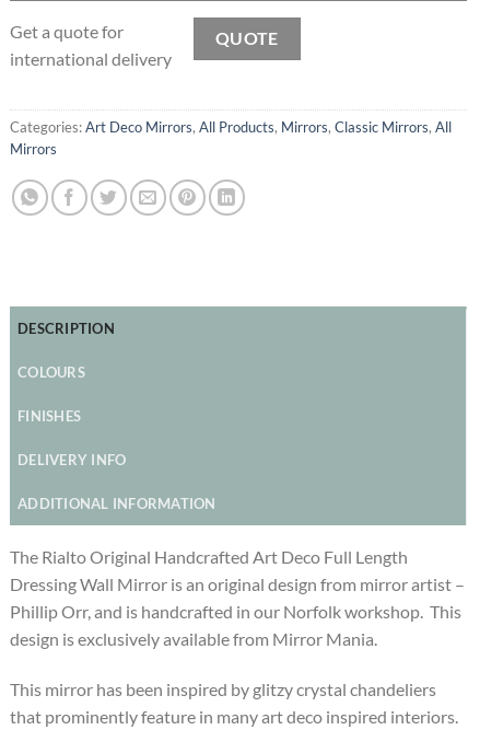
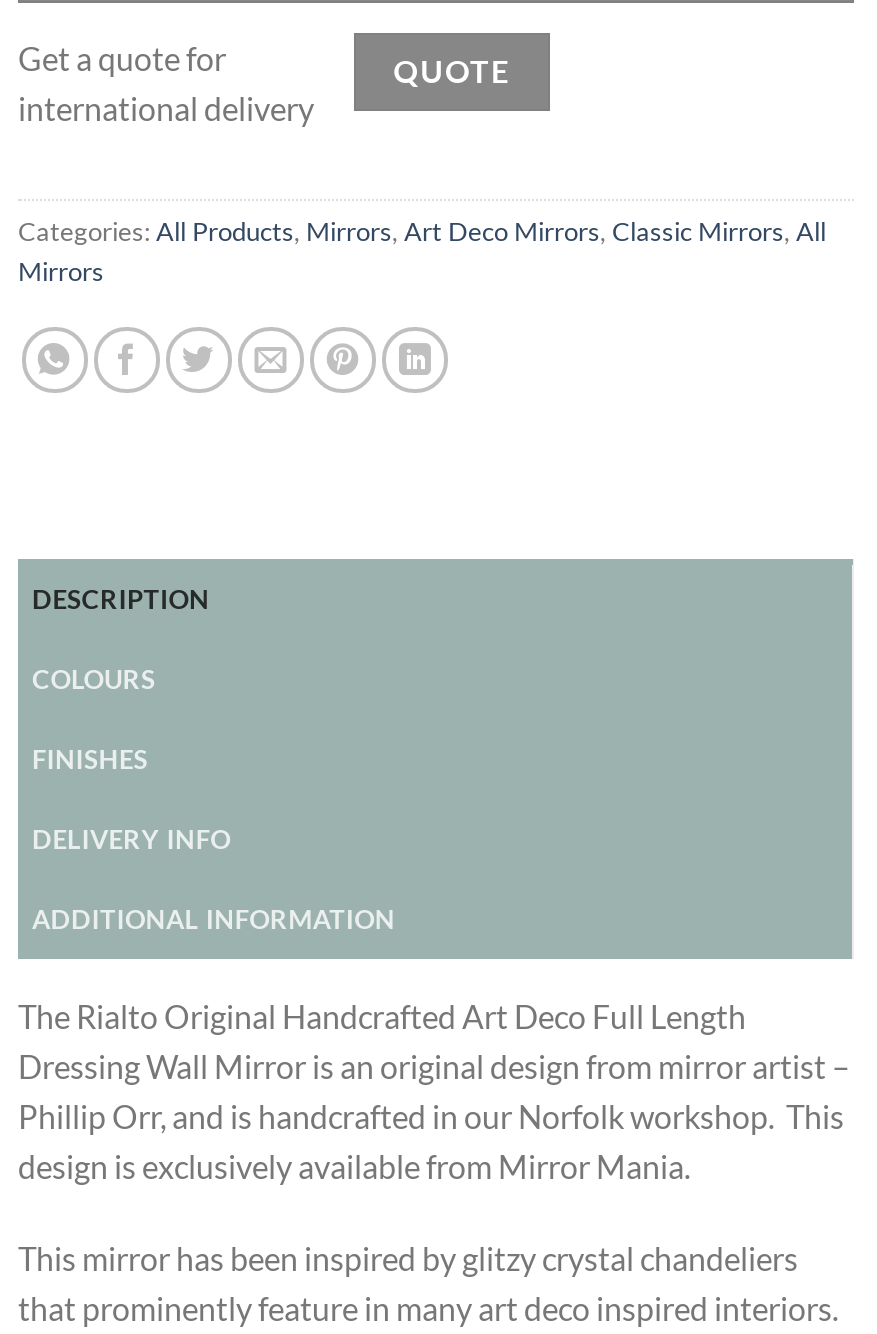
[10,118,452,135] Categories: Art Deco Mirrors, All Products, Mirrors, Classic Mirrors, All -> [18,216,826,248] Categories: All Products, Mirrors, Art Deco Mirrors, Classic Mirrors, All

